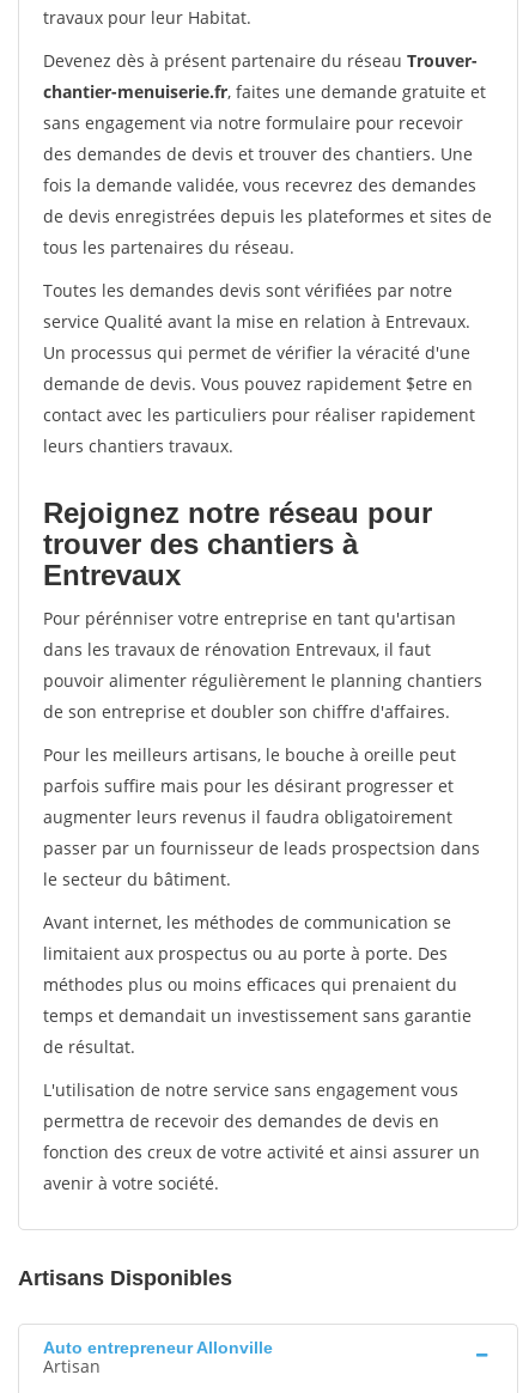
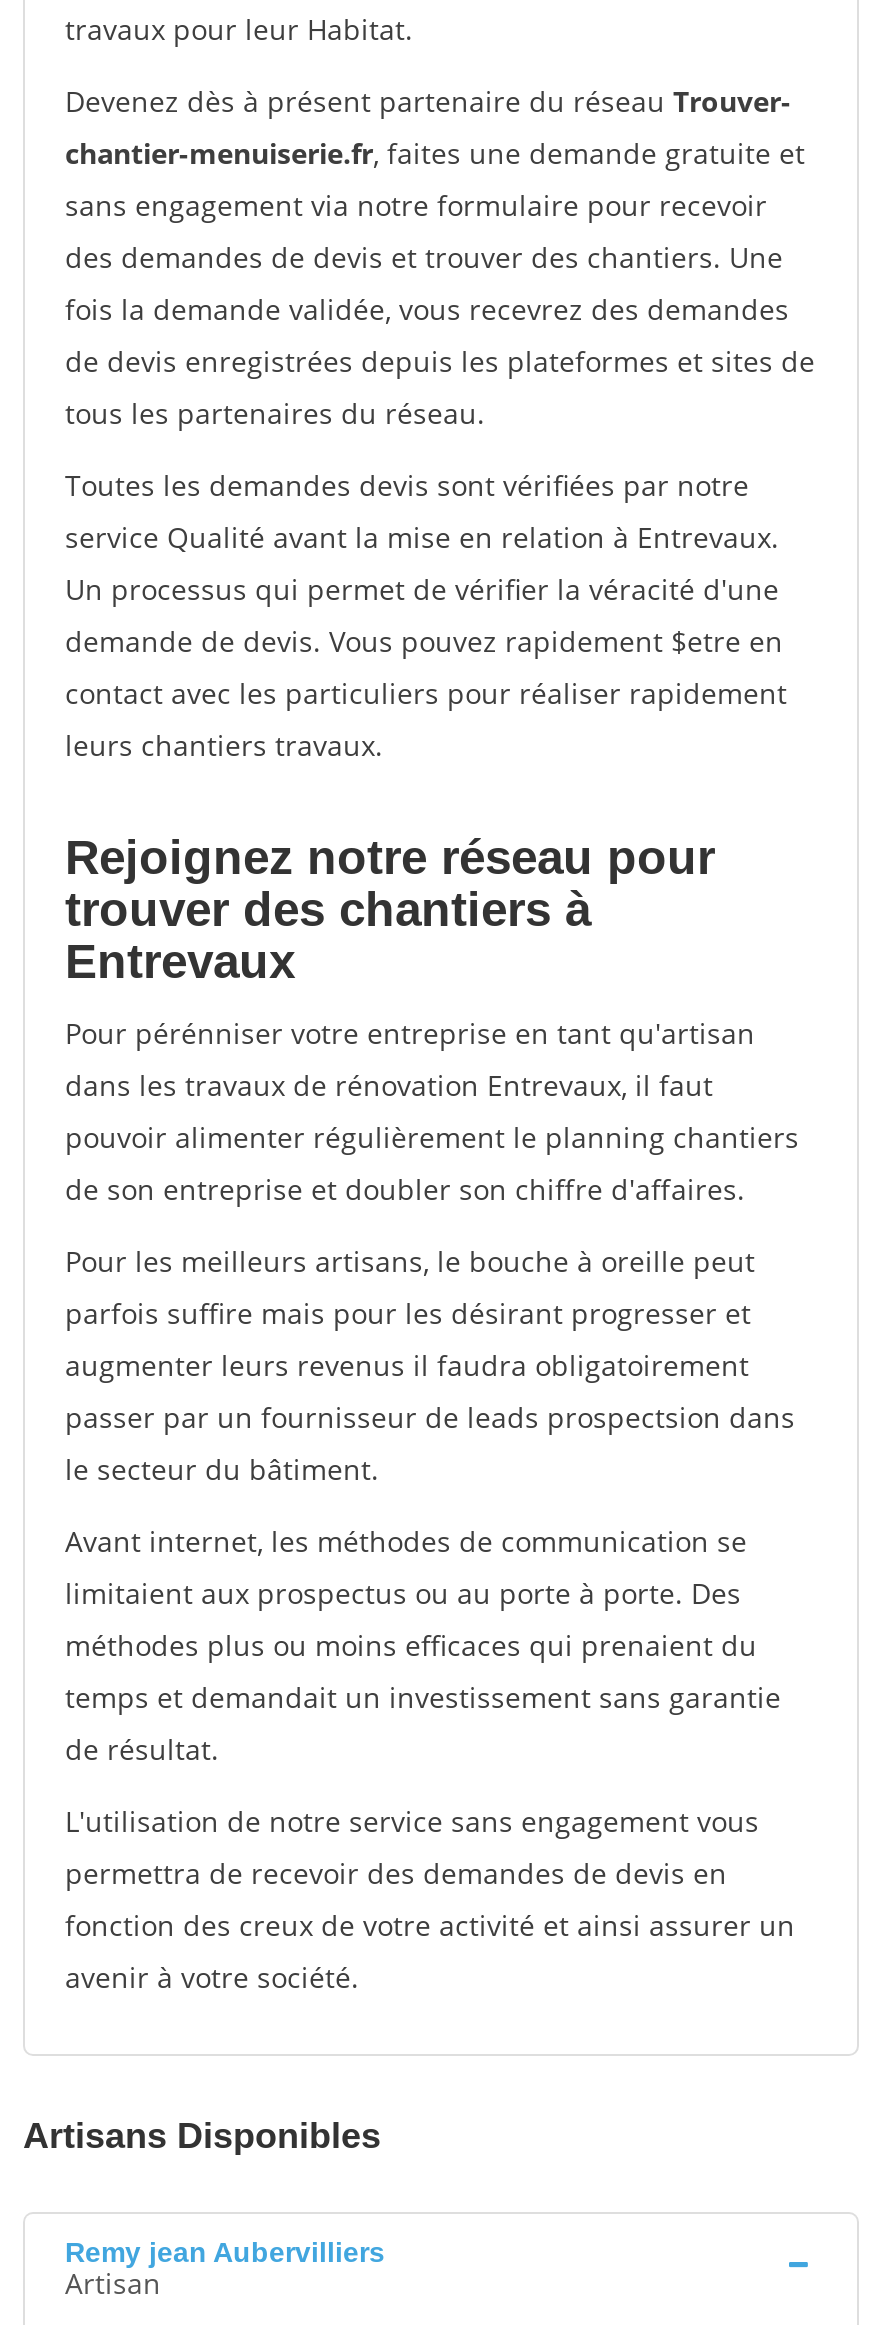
[43,1338,273,1357] Auto entrepreneur Allonville -> [65,2236,385,2268] Remy jean Aubervilliers

